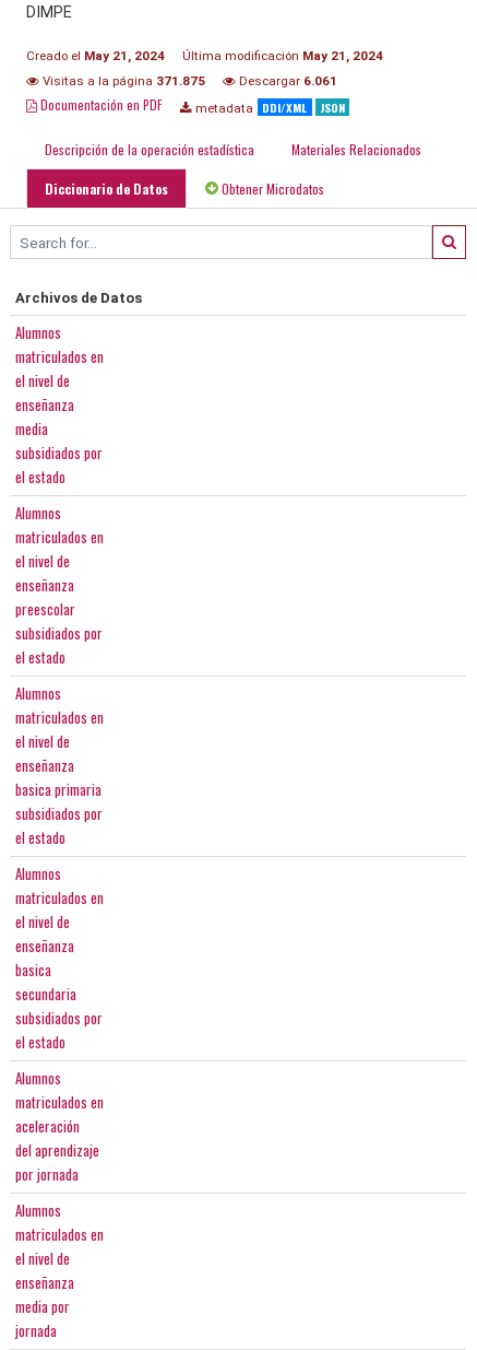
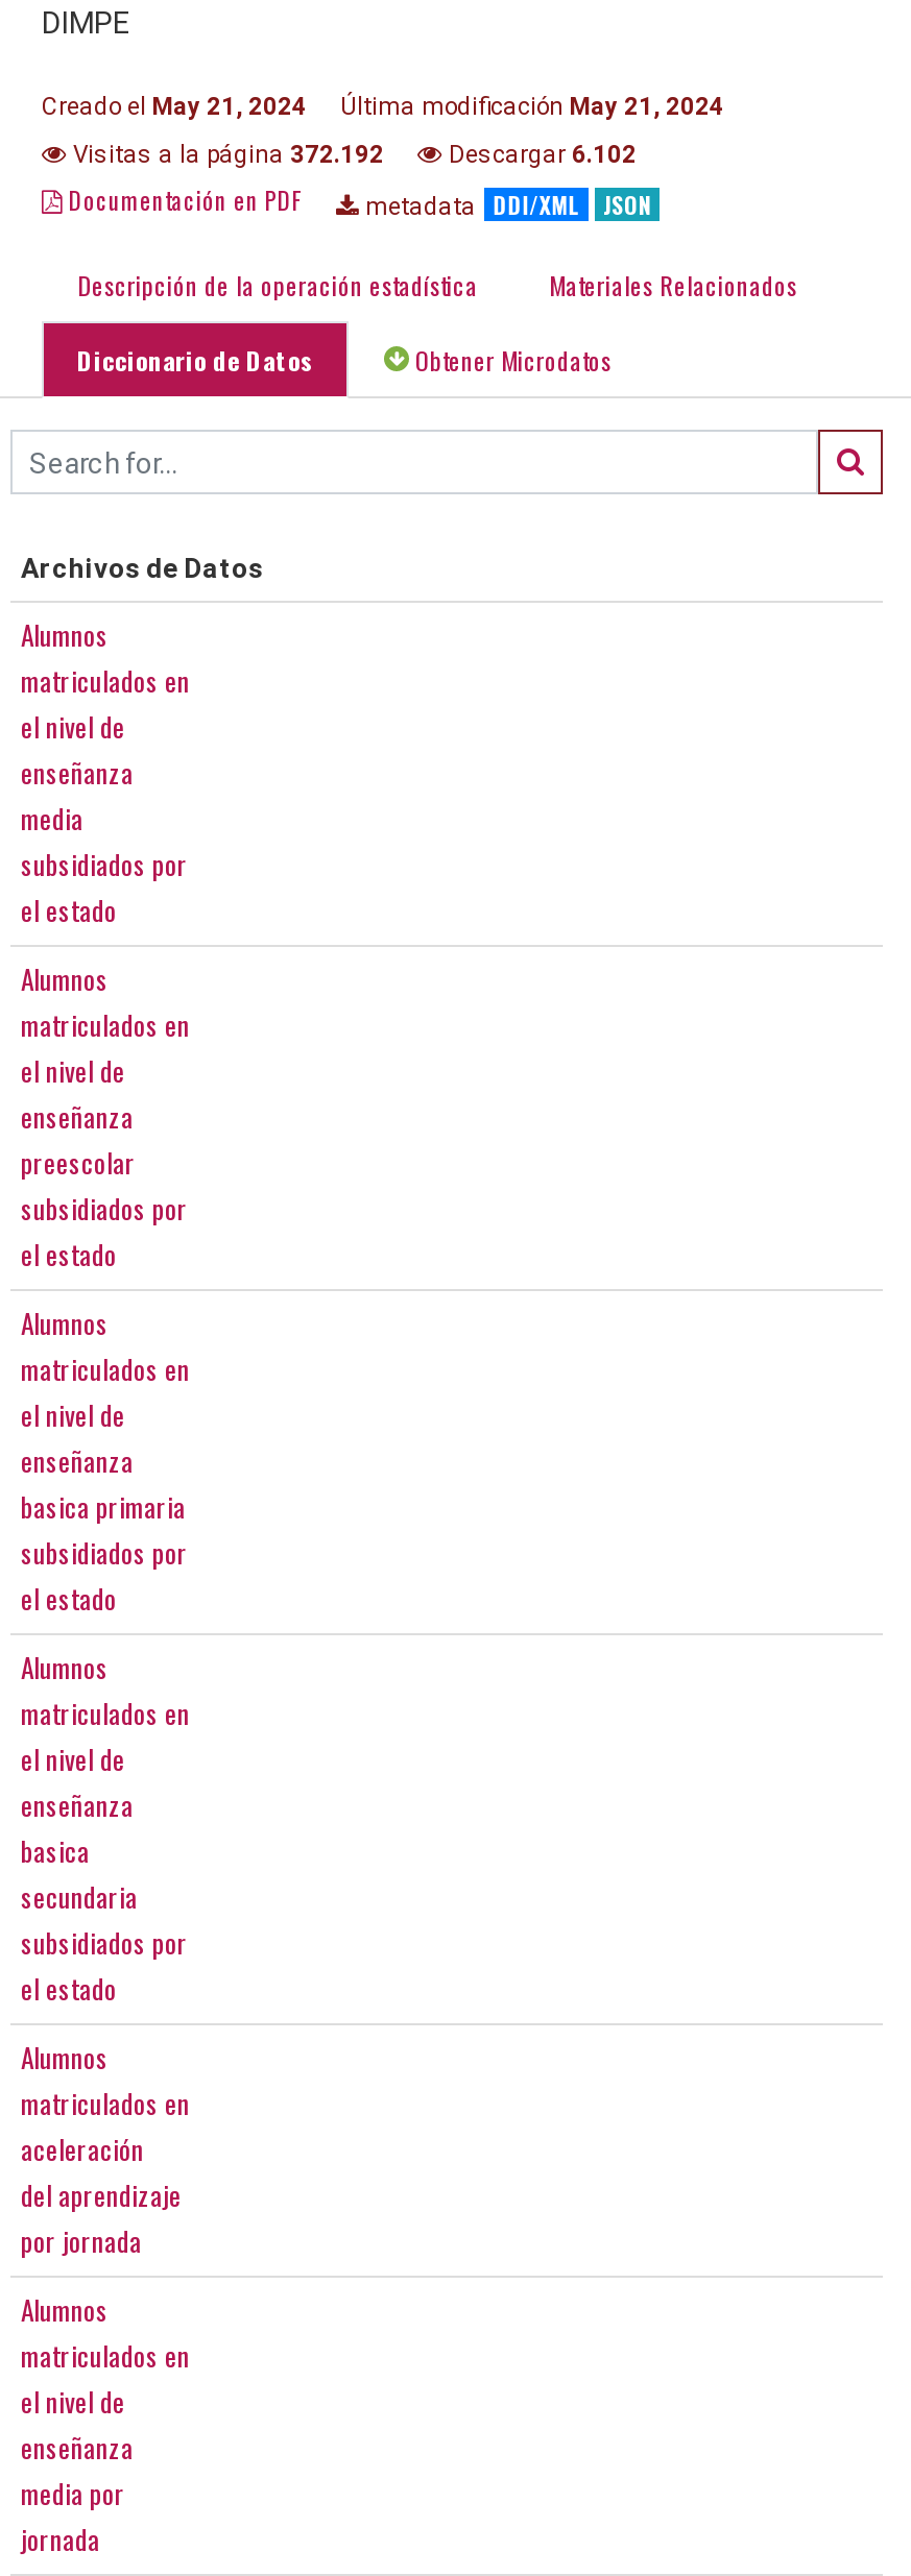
[39,73,205,89] Visitas a la página 371.875 -> [67,140,384,169] Visitas a la página 372.192
[236,73,337,89] Descargar 6.061 -> [442,140,637,169] Descargar 6.102

